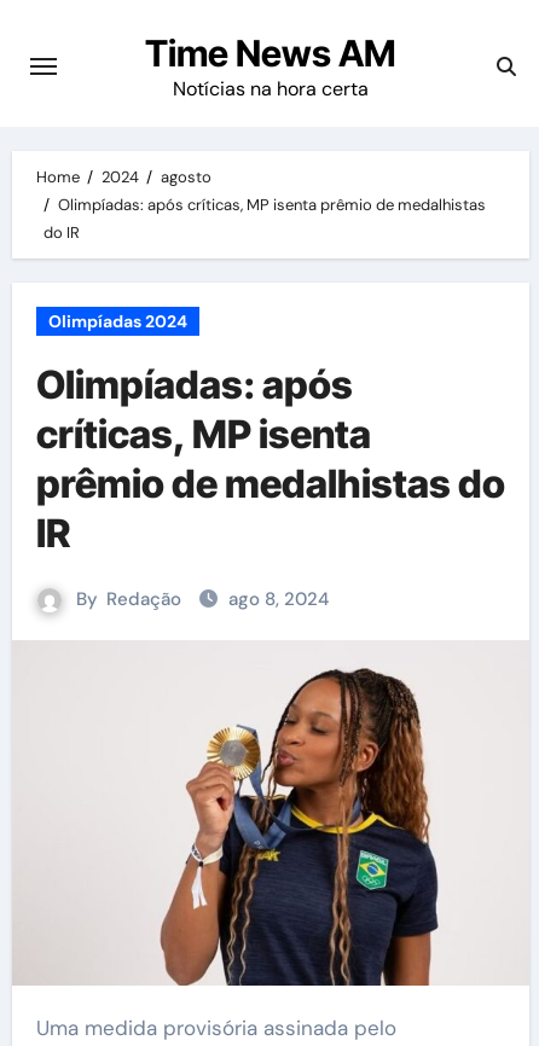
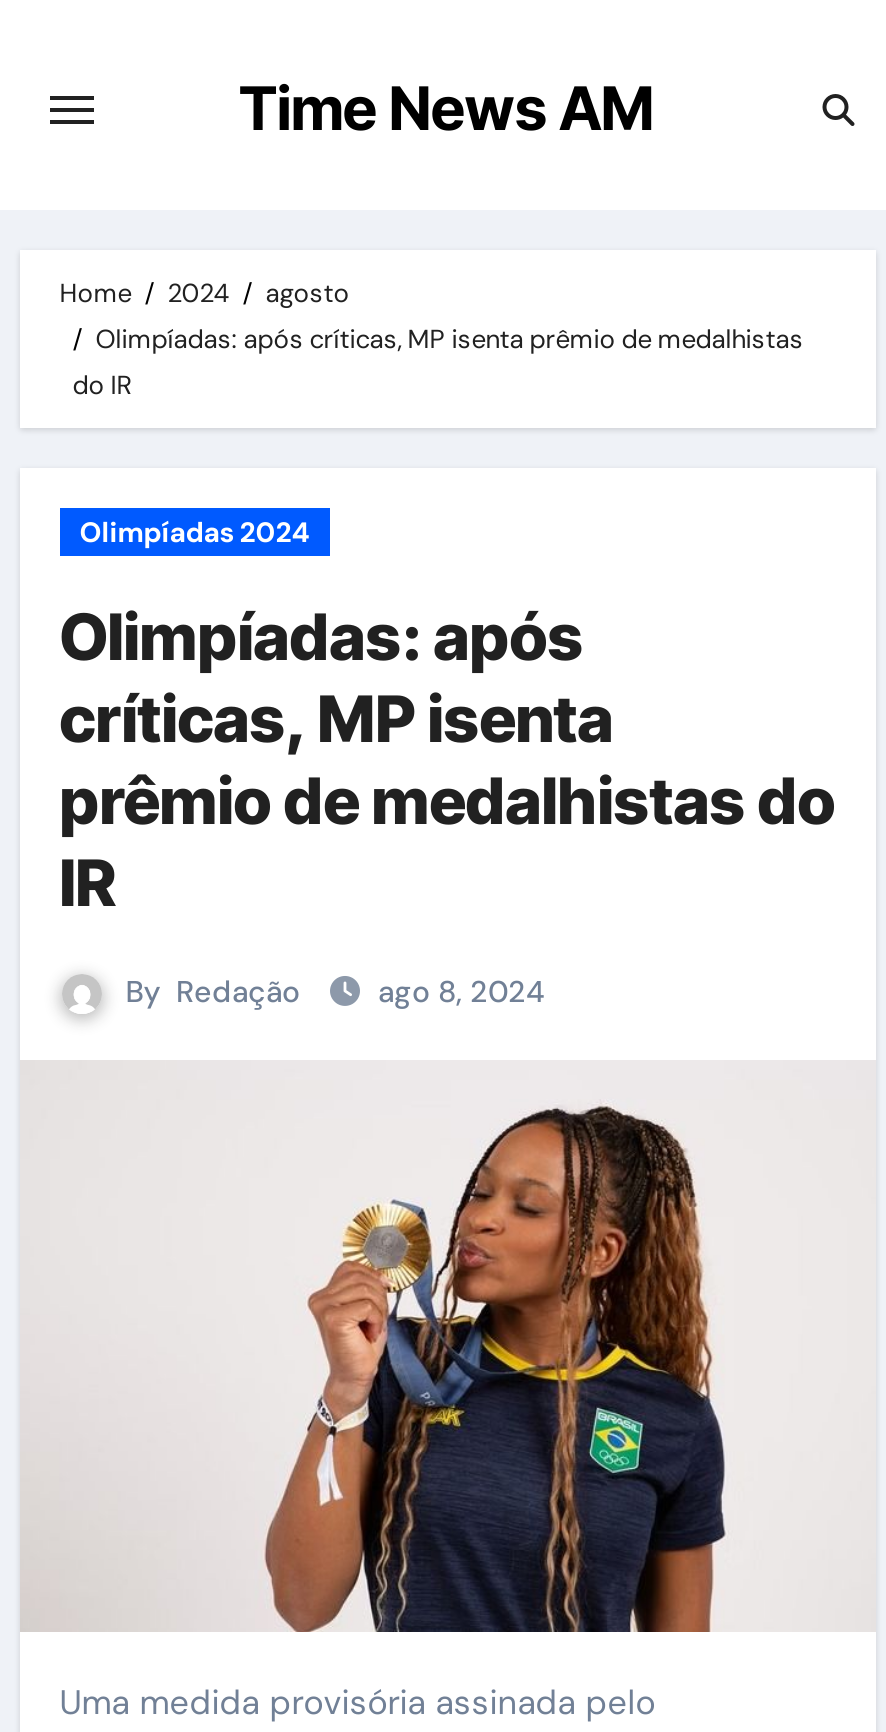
[172,76,368,101] Notícias na hora certa -> none

